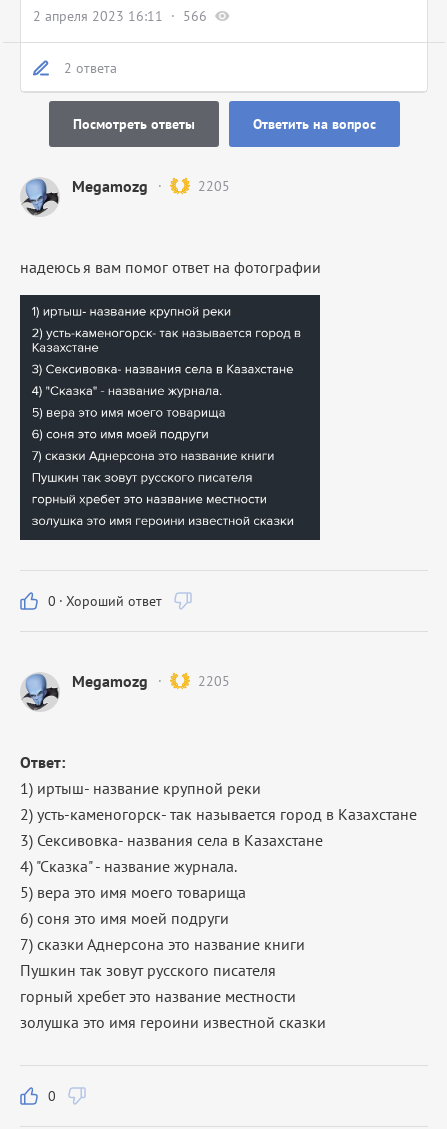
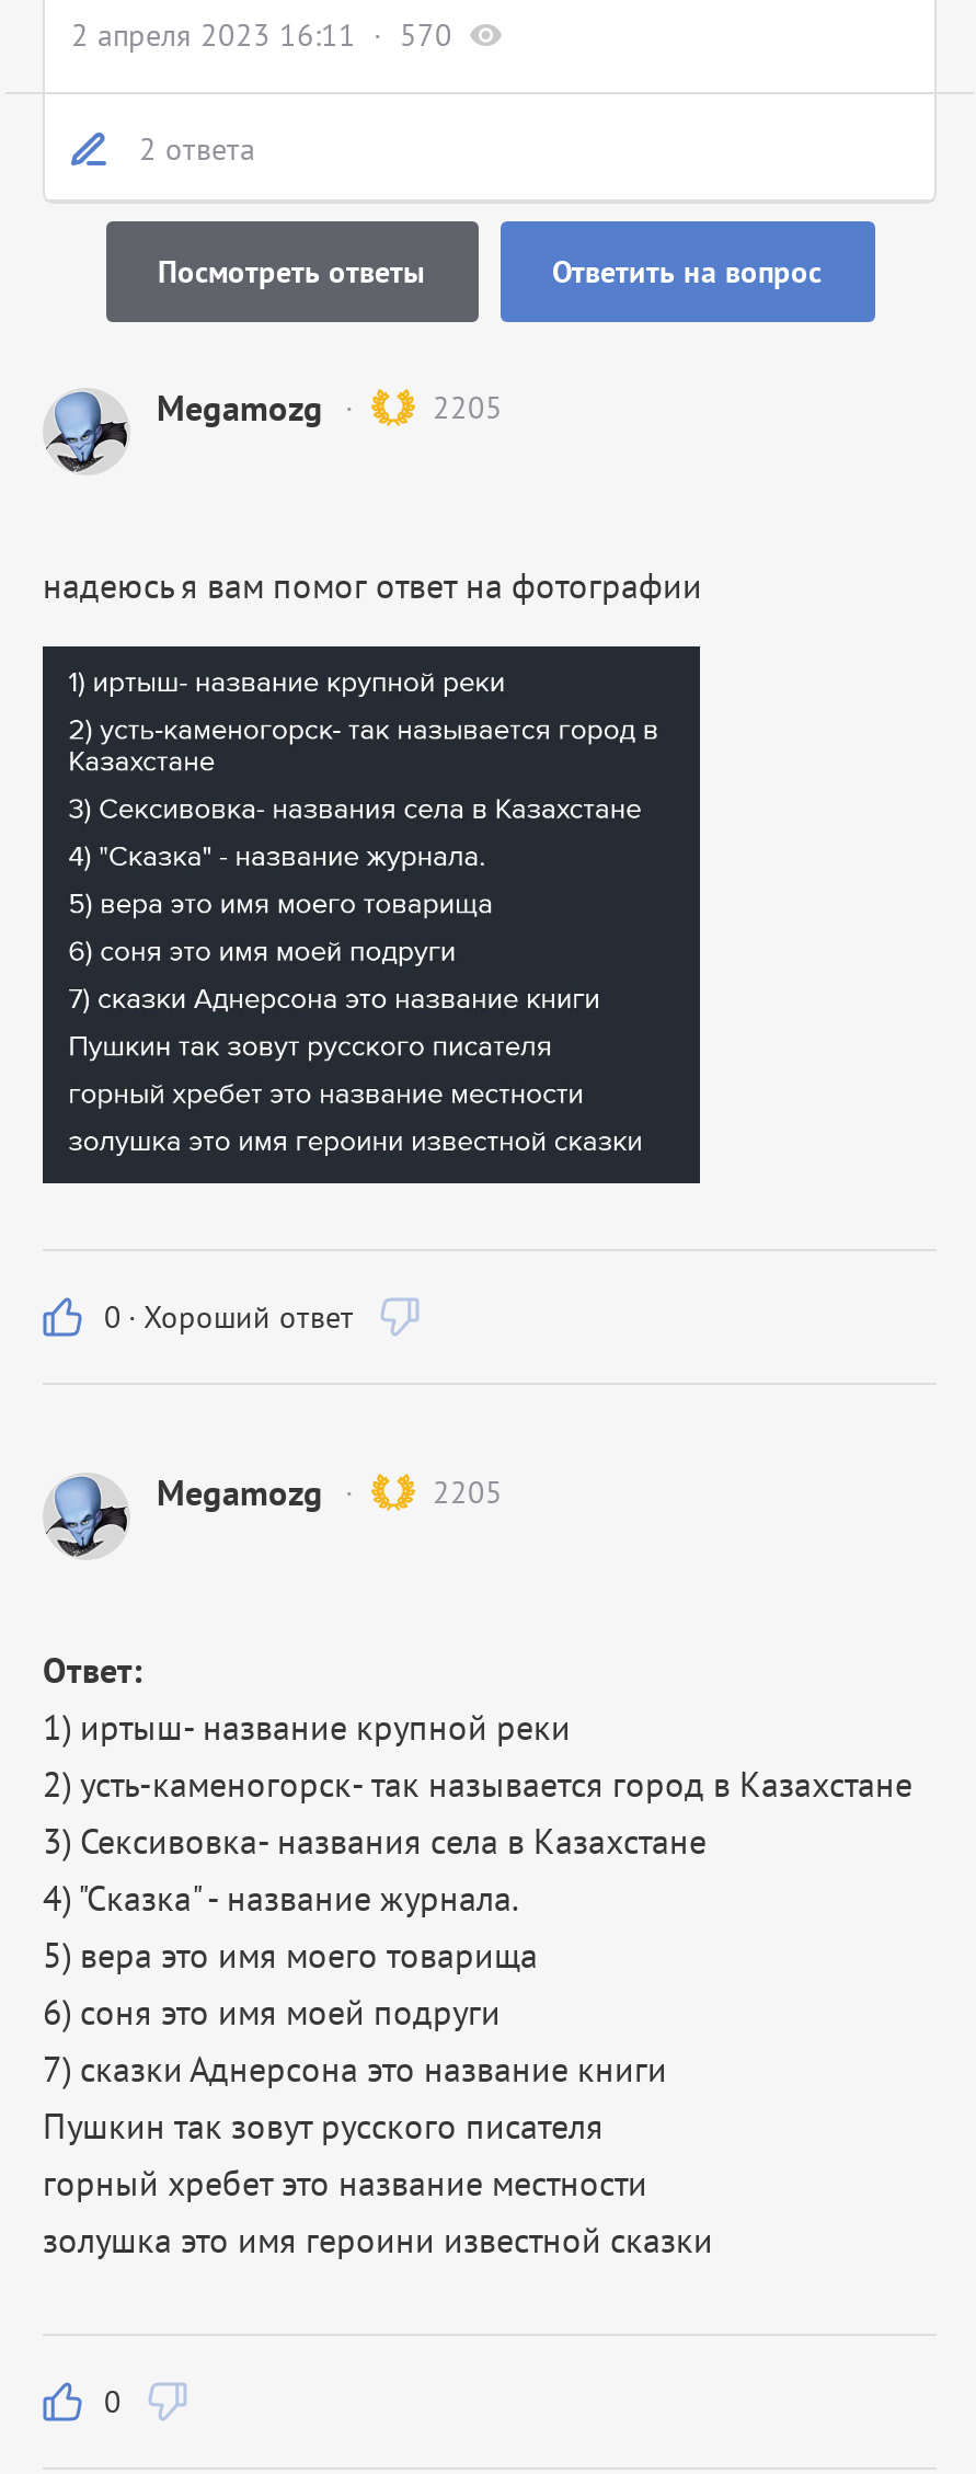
[33,7,207,25] 2 апреля 2023 16:11 566 -> [71,16,452,55] 2 апреля 2023 16:11 570

